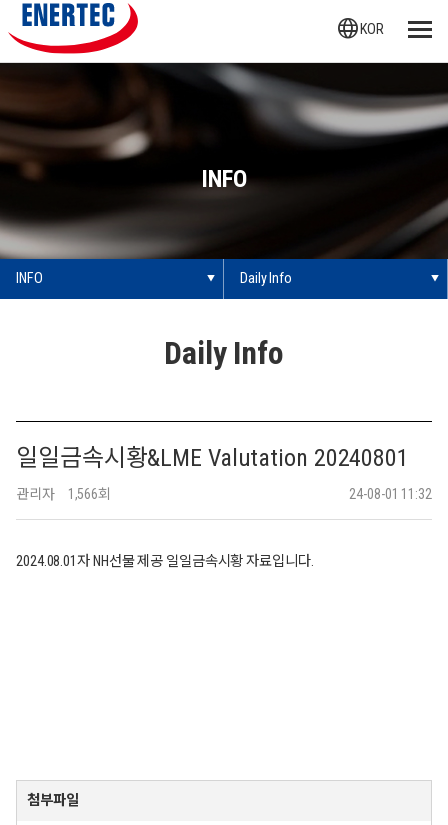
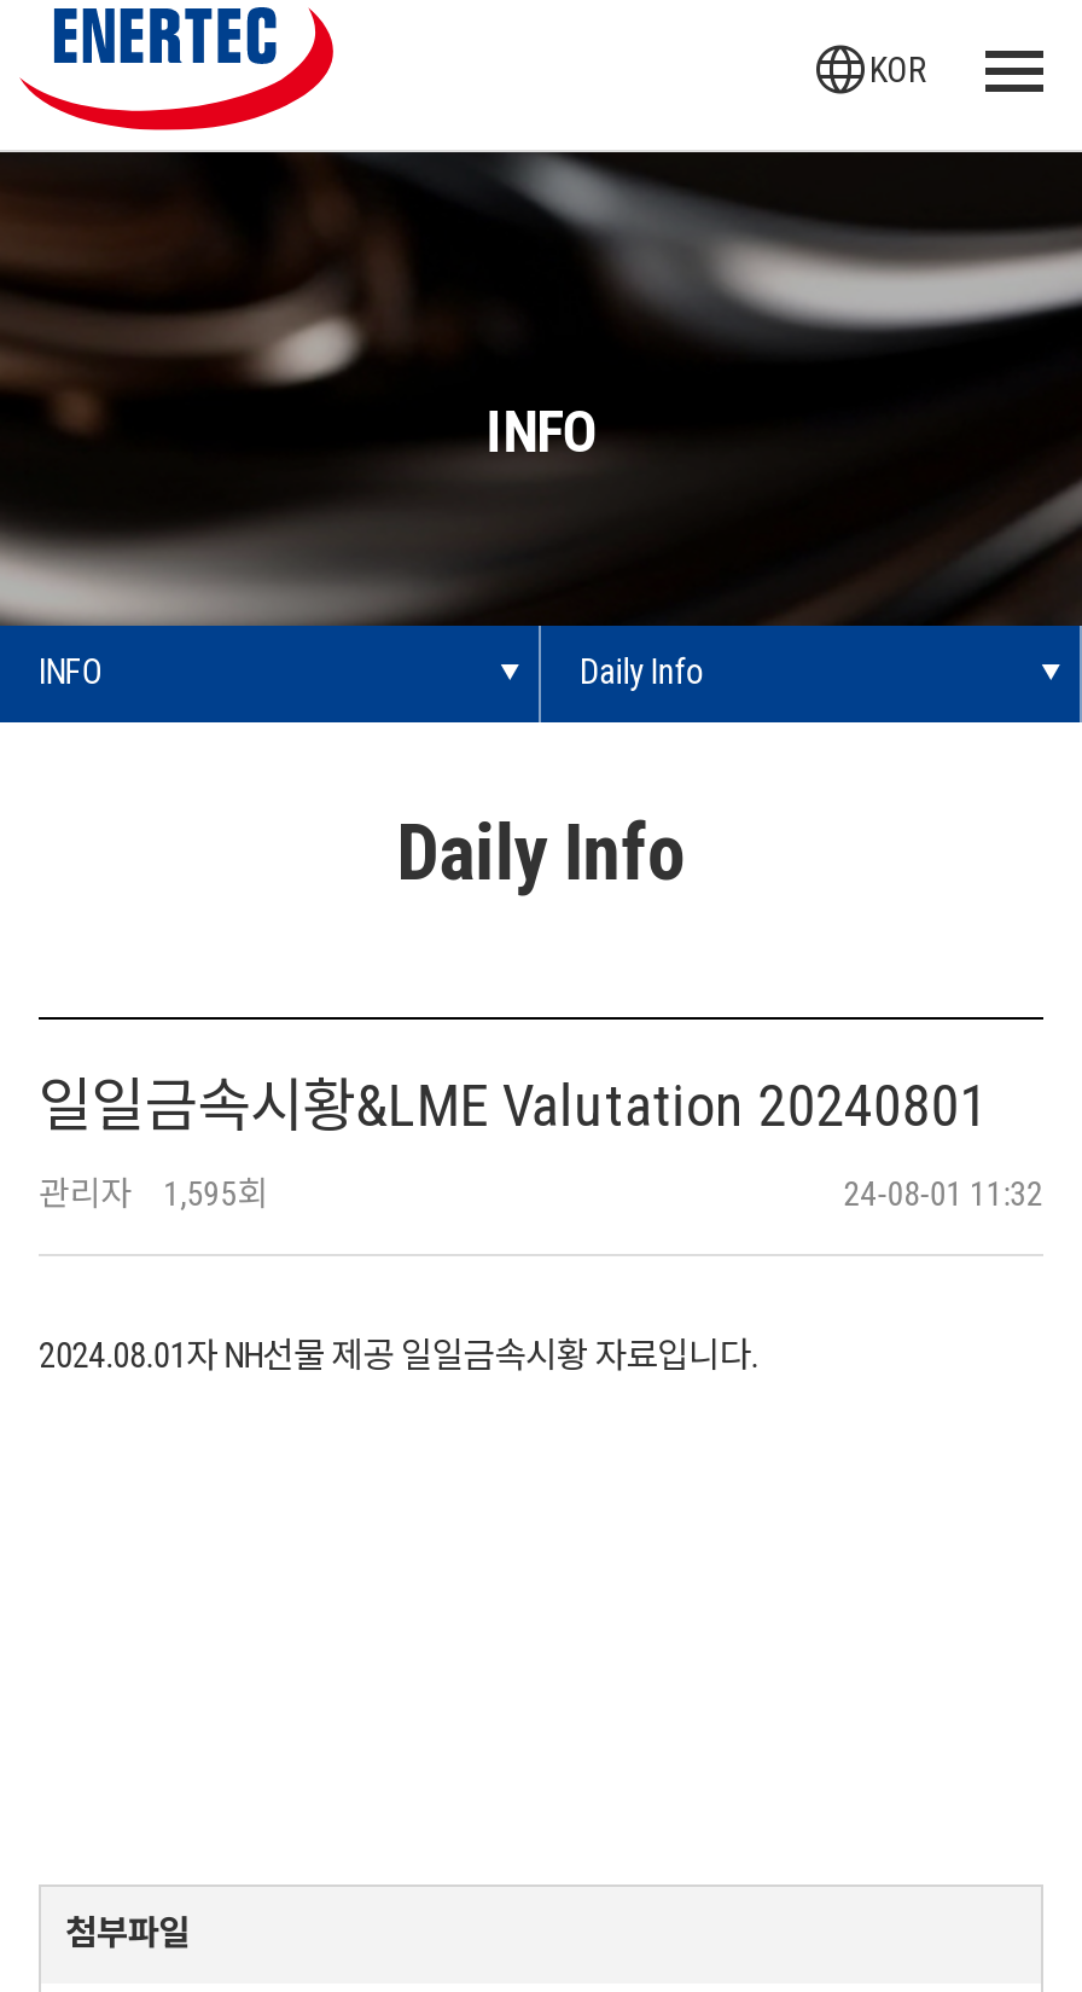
[16,486,111,502] 관리자 1,566회 -> [39,1174,268,1213] 관리자 1,595회

